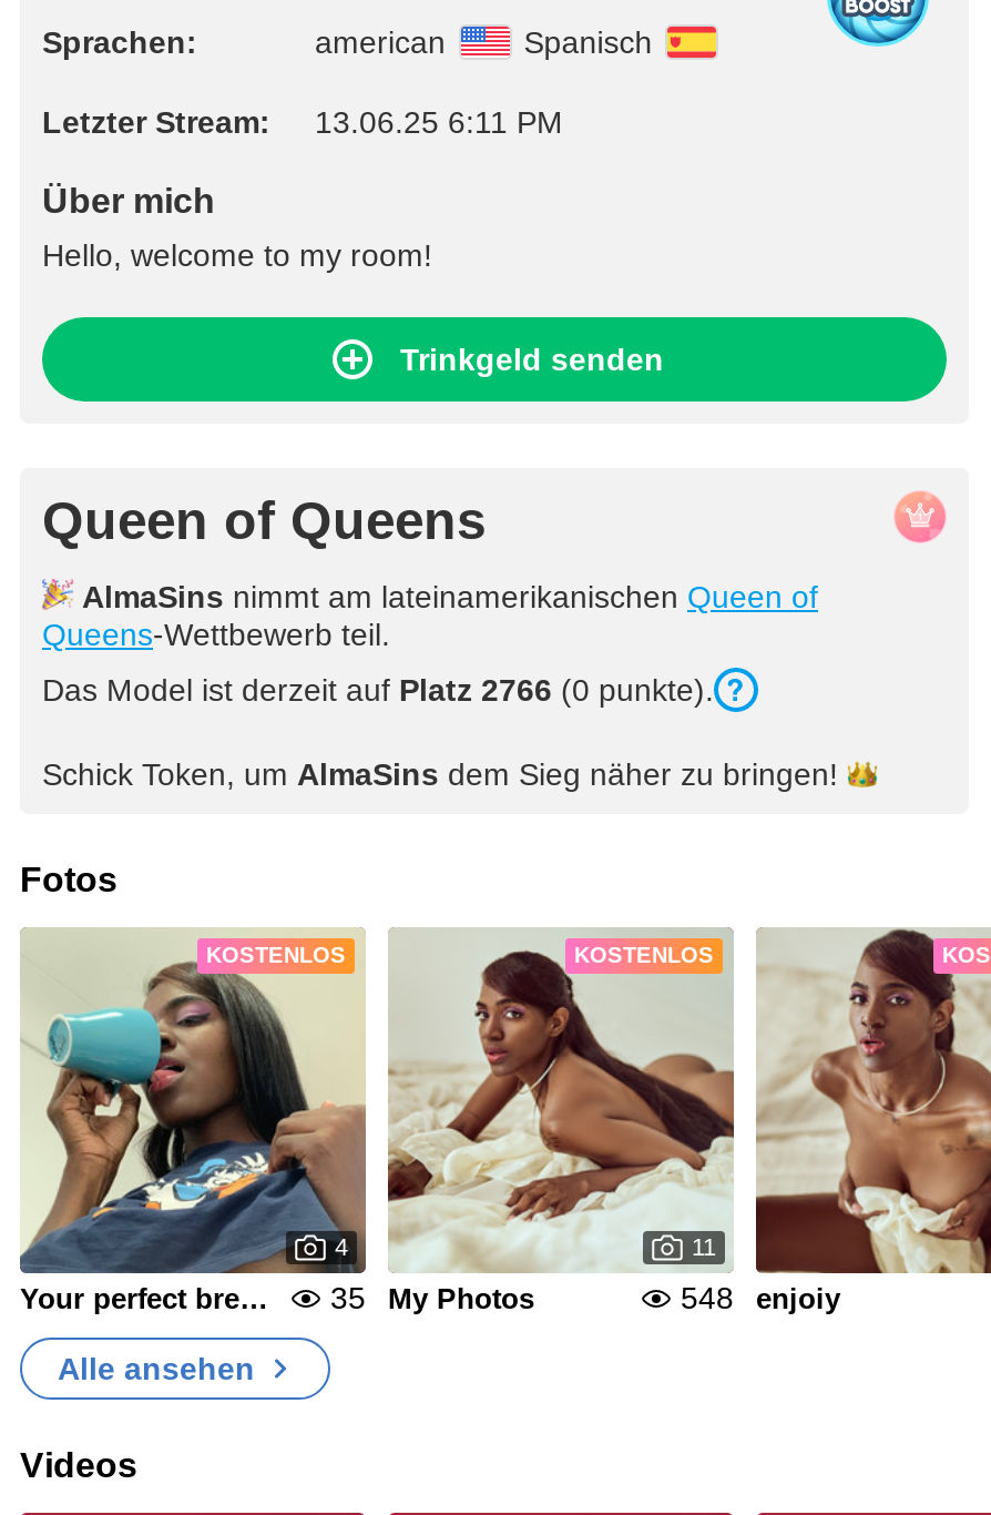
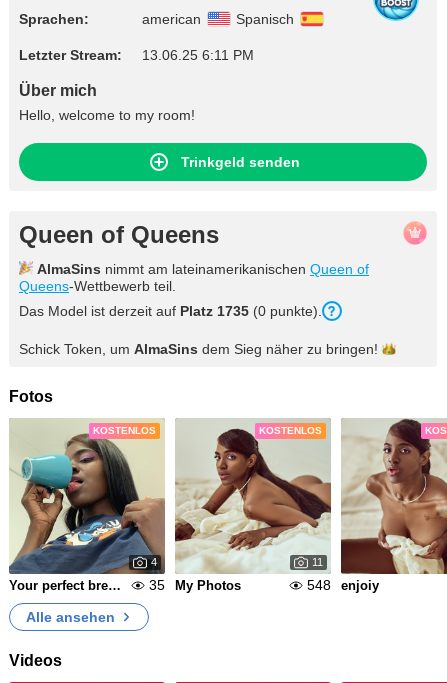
[42,672,714,708] Das Model ist derzeit auf Platz 2766 (0 punkte). -> [19,303,322,319] Das Model ist derzeit auf Platz 1735 (0 punkte).

